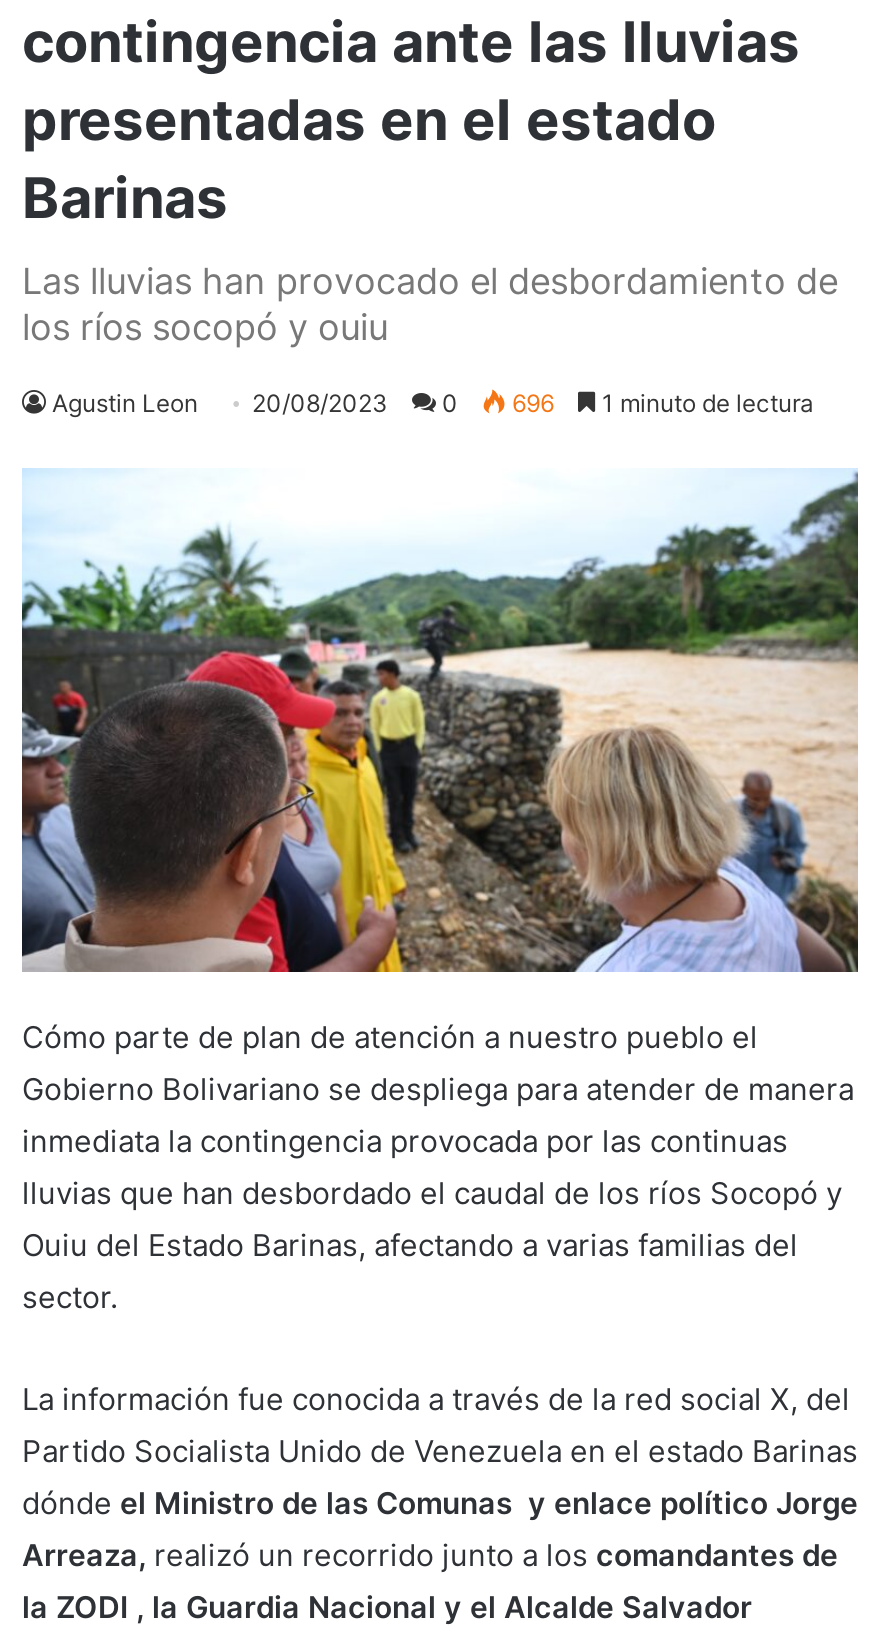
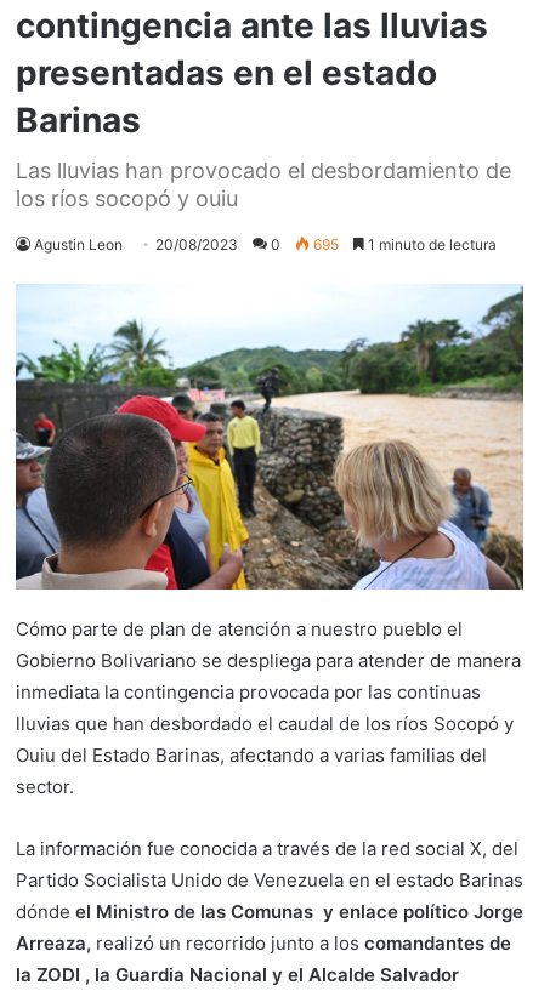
[52,387,814,417] Agustin Leon 20/08/2023 0 696 1 minuto de lectura -> [34,235,497,253] Agustin Leon 20/08/2023 0 695 1 minuto de lectura

